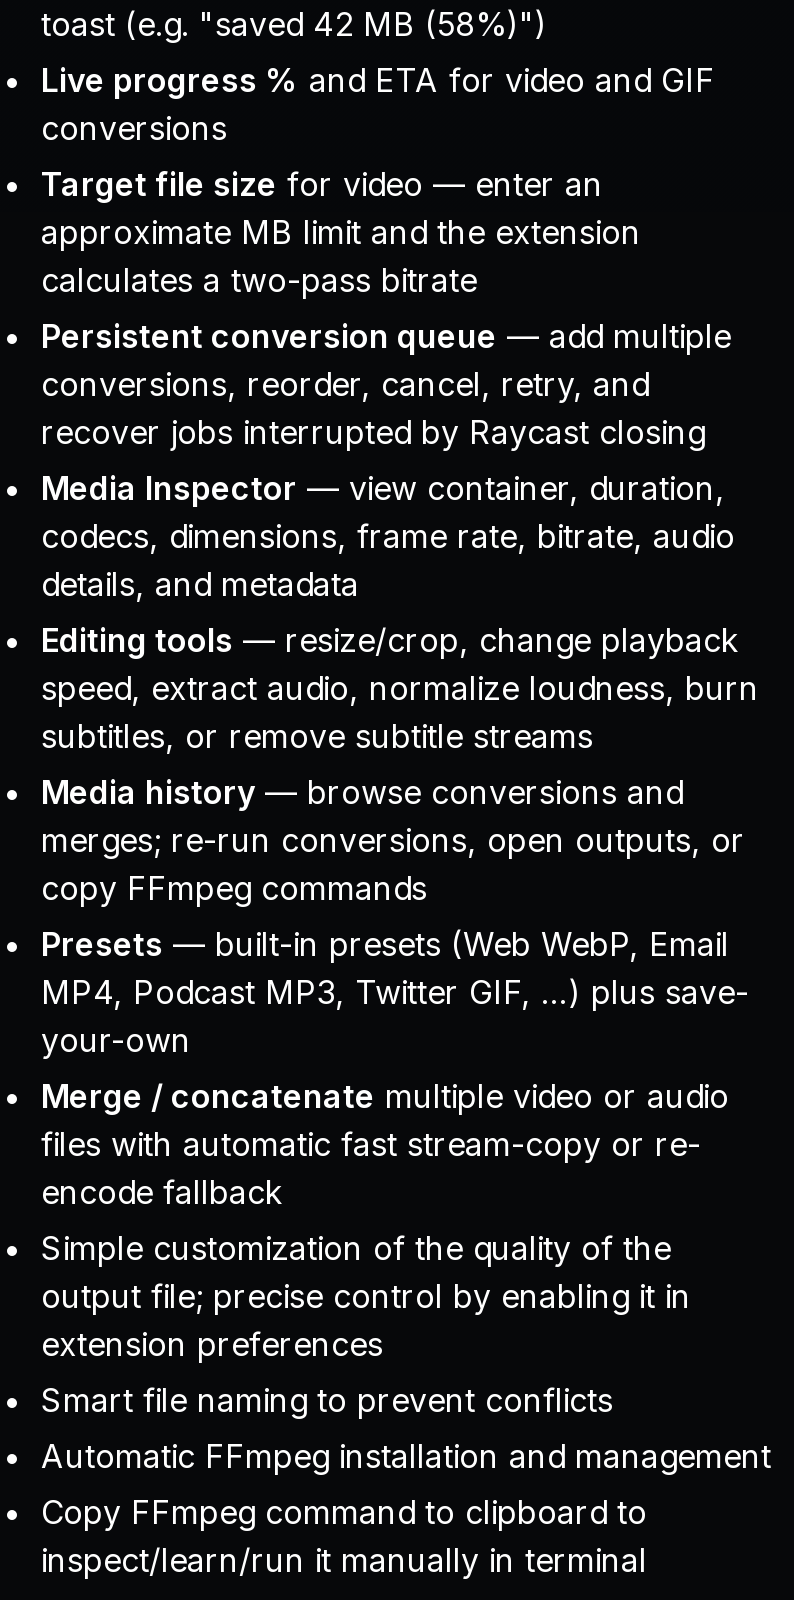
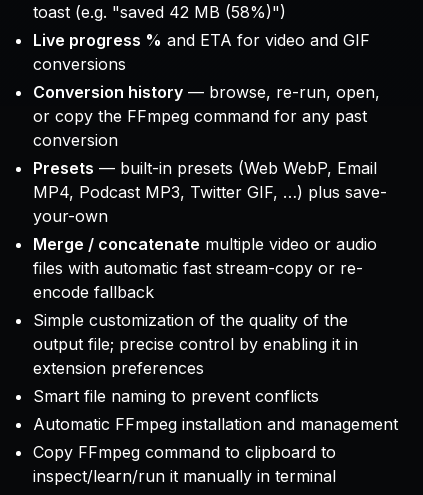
[41,164,759,908] Target file size for video — enter an | approximate MB limit and the extension | calculates a two-pass bitrate | Persistent conversion queue — add multiple | conversions, reorder, cancel, retry, and | recover jobs interrupted by Raycast closing | Media Inspector — view container, duration, | codecs, dimensions, frame rate, bitrate, audio | details, and metadata | Editing tools — resize/crop, change playback | speed, extract audio, normalize loudness, burn | subtitles, or remove subtitle streams | Media history — browse conversions and | merges; re-run conversions, open outputs, or | copy FFmpeg commands -> [33,82,380,150] Conversion history — browse, re-run, open, | or copy the FFmpeg command for any past | conversion

